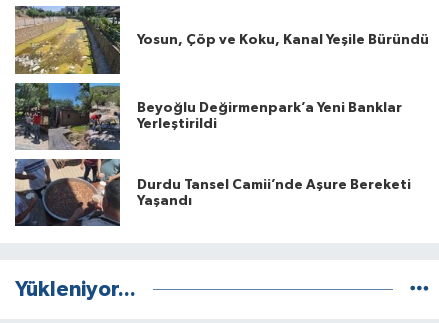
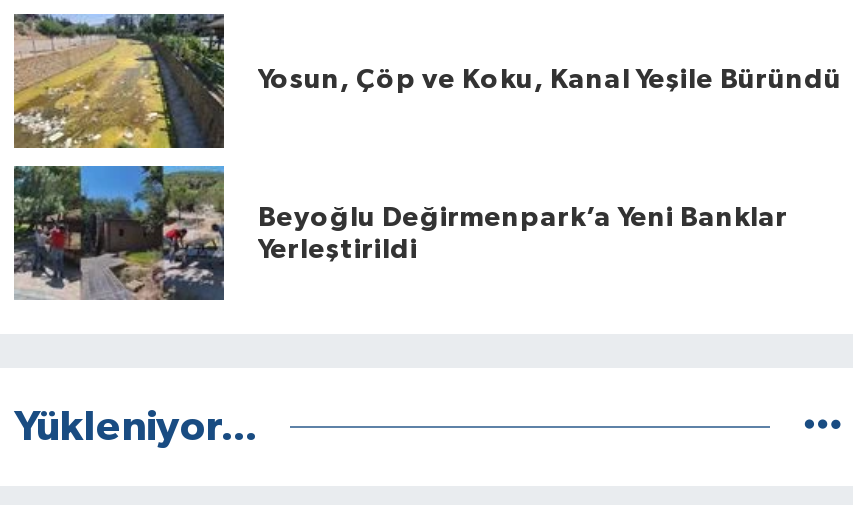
[14,158,411,227] [image] | Durdu Tansel Camii’nde Aşure Bereketi | Yaşandı -> none

